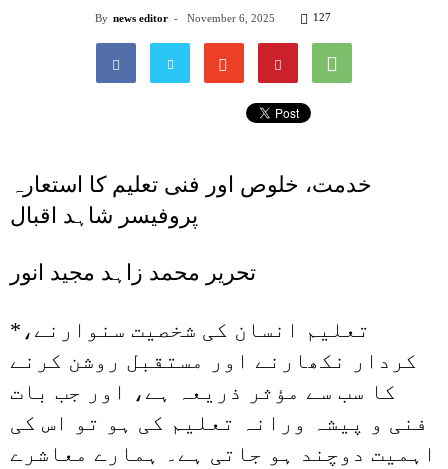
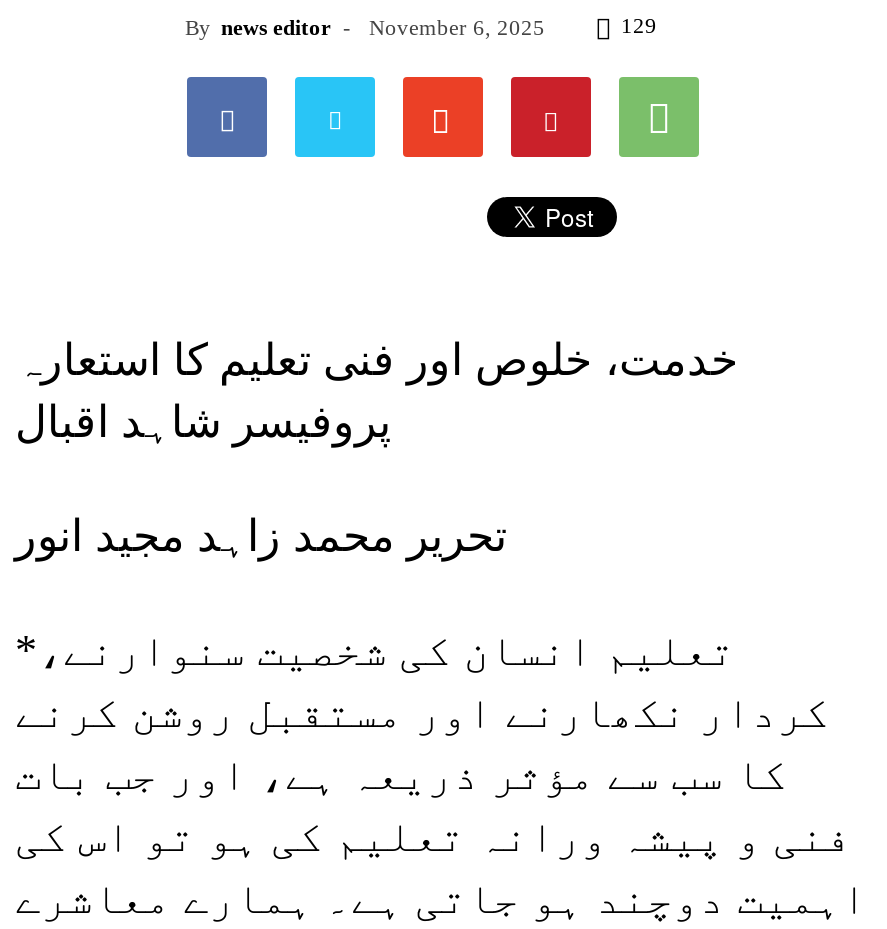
[313,11,331,23] 127 -> [621,13,657,37] 129

